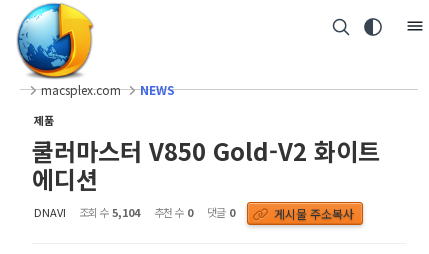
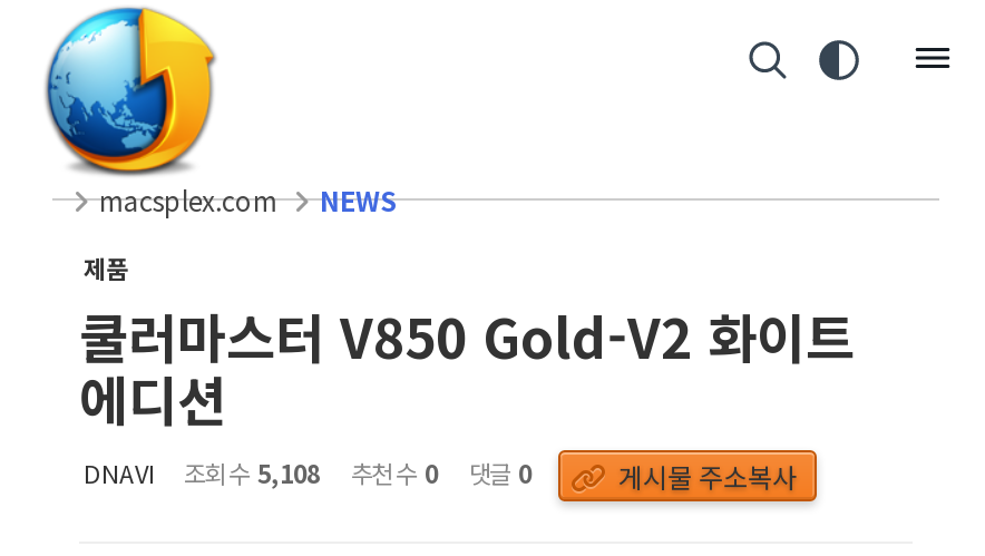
[34,204,235,220] DNAVI 조회 수 5,104 추천 수 0 댓글 0 -> [84,455,531,490] DNAVI 조회 수 5,108 추천 수 0 댓글 0

